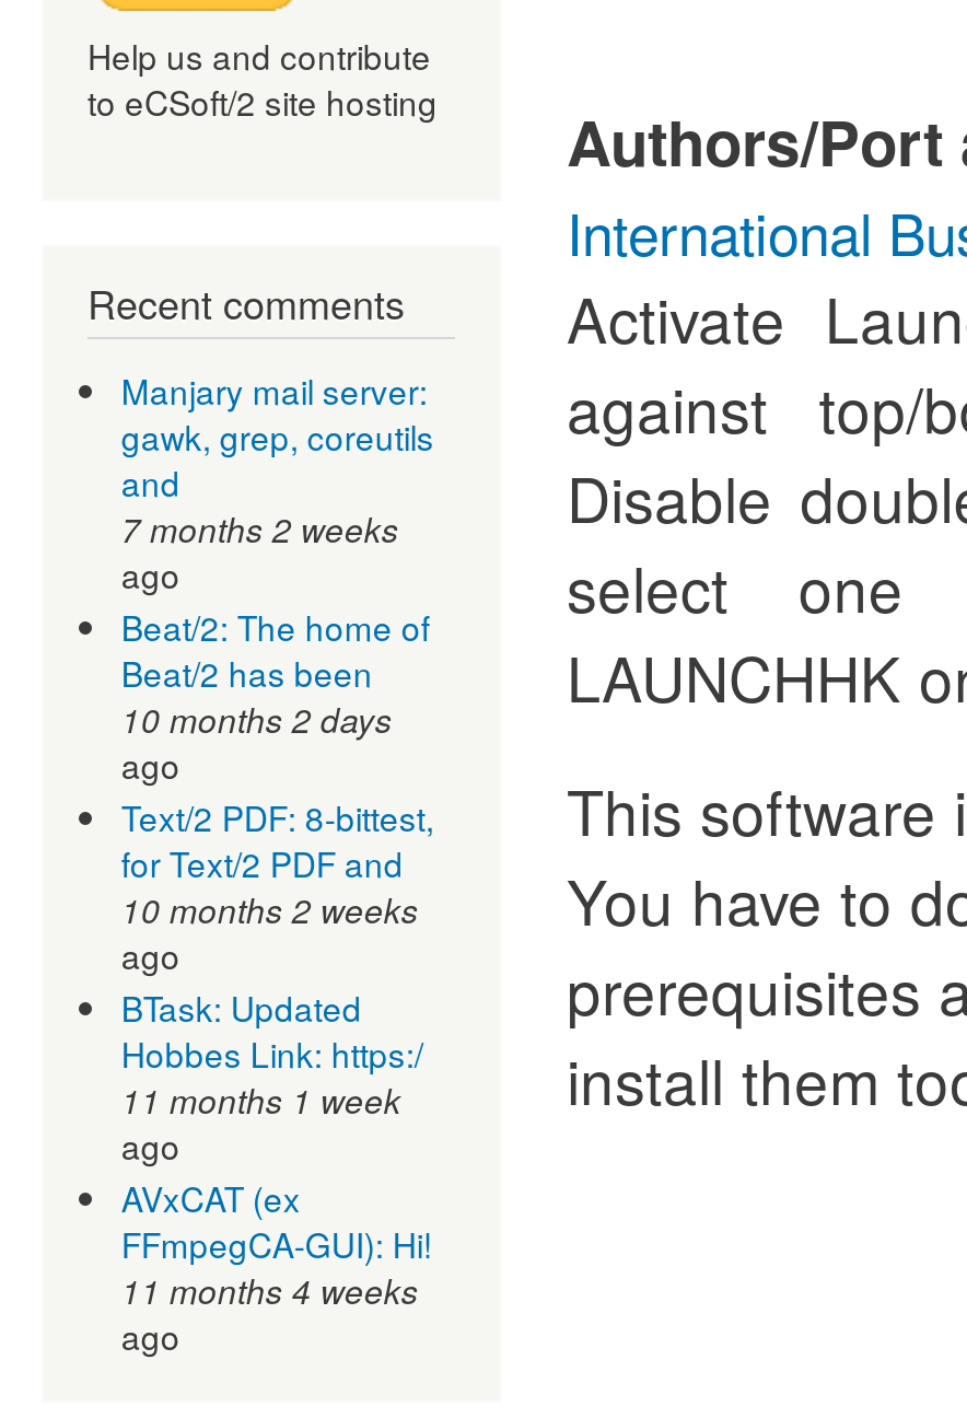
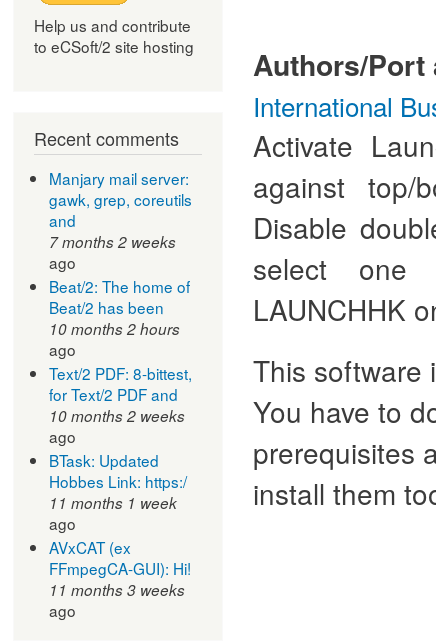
[121,695,392,741] 10 months 2 days -> [49,318,180,339] 10 months 2 hours
[121,1267,419,1313] 11 months 4 weeks -> [49,579,185,600] 11 months 3 weeks

